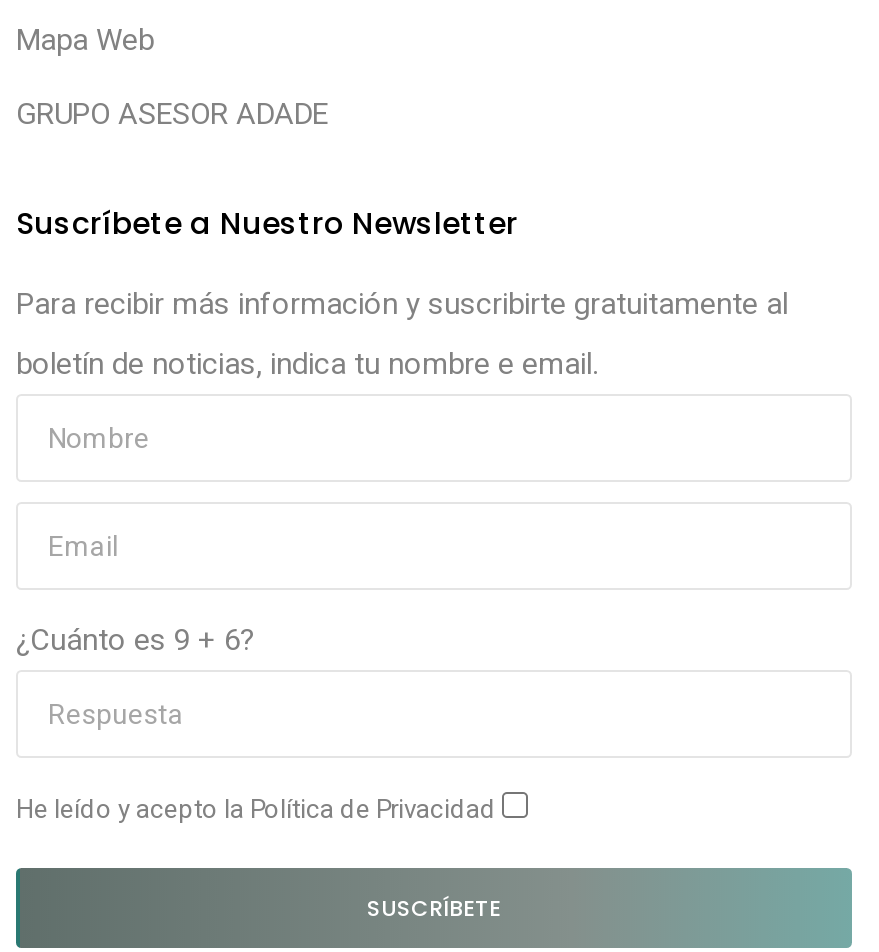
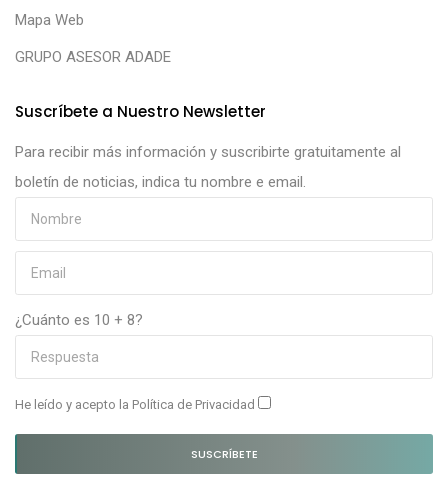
[16,621,256,657] ¿Cuánto es 9 + 6? -> [15,311,143,329] ¿Cuánto es 10 + 8?

